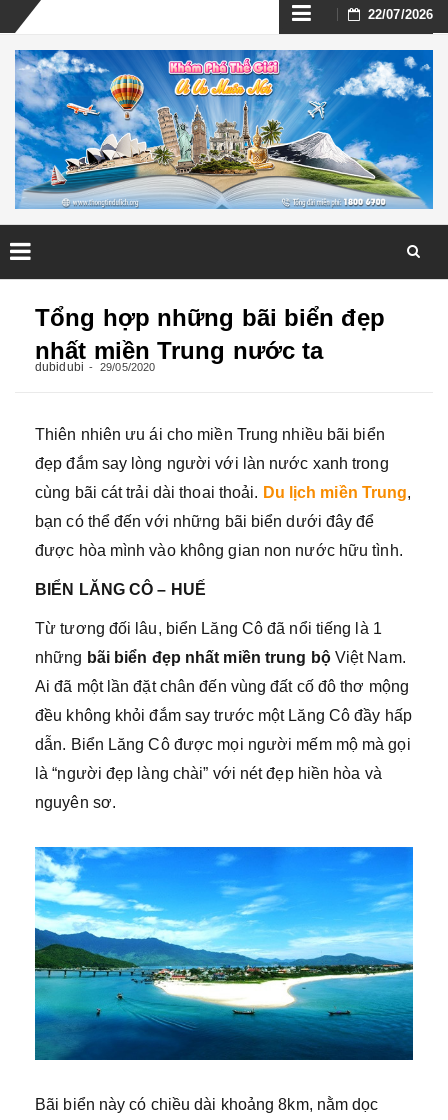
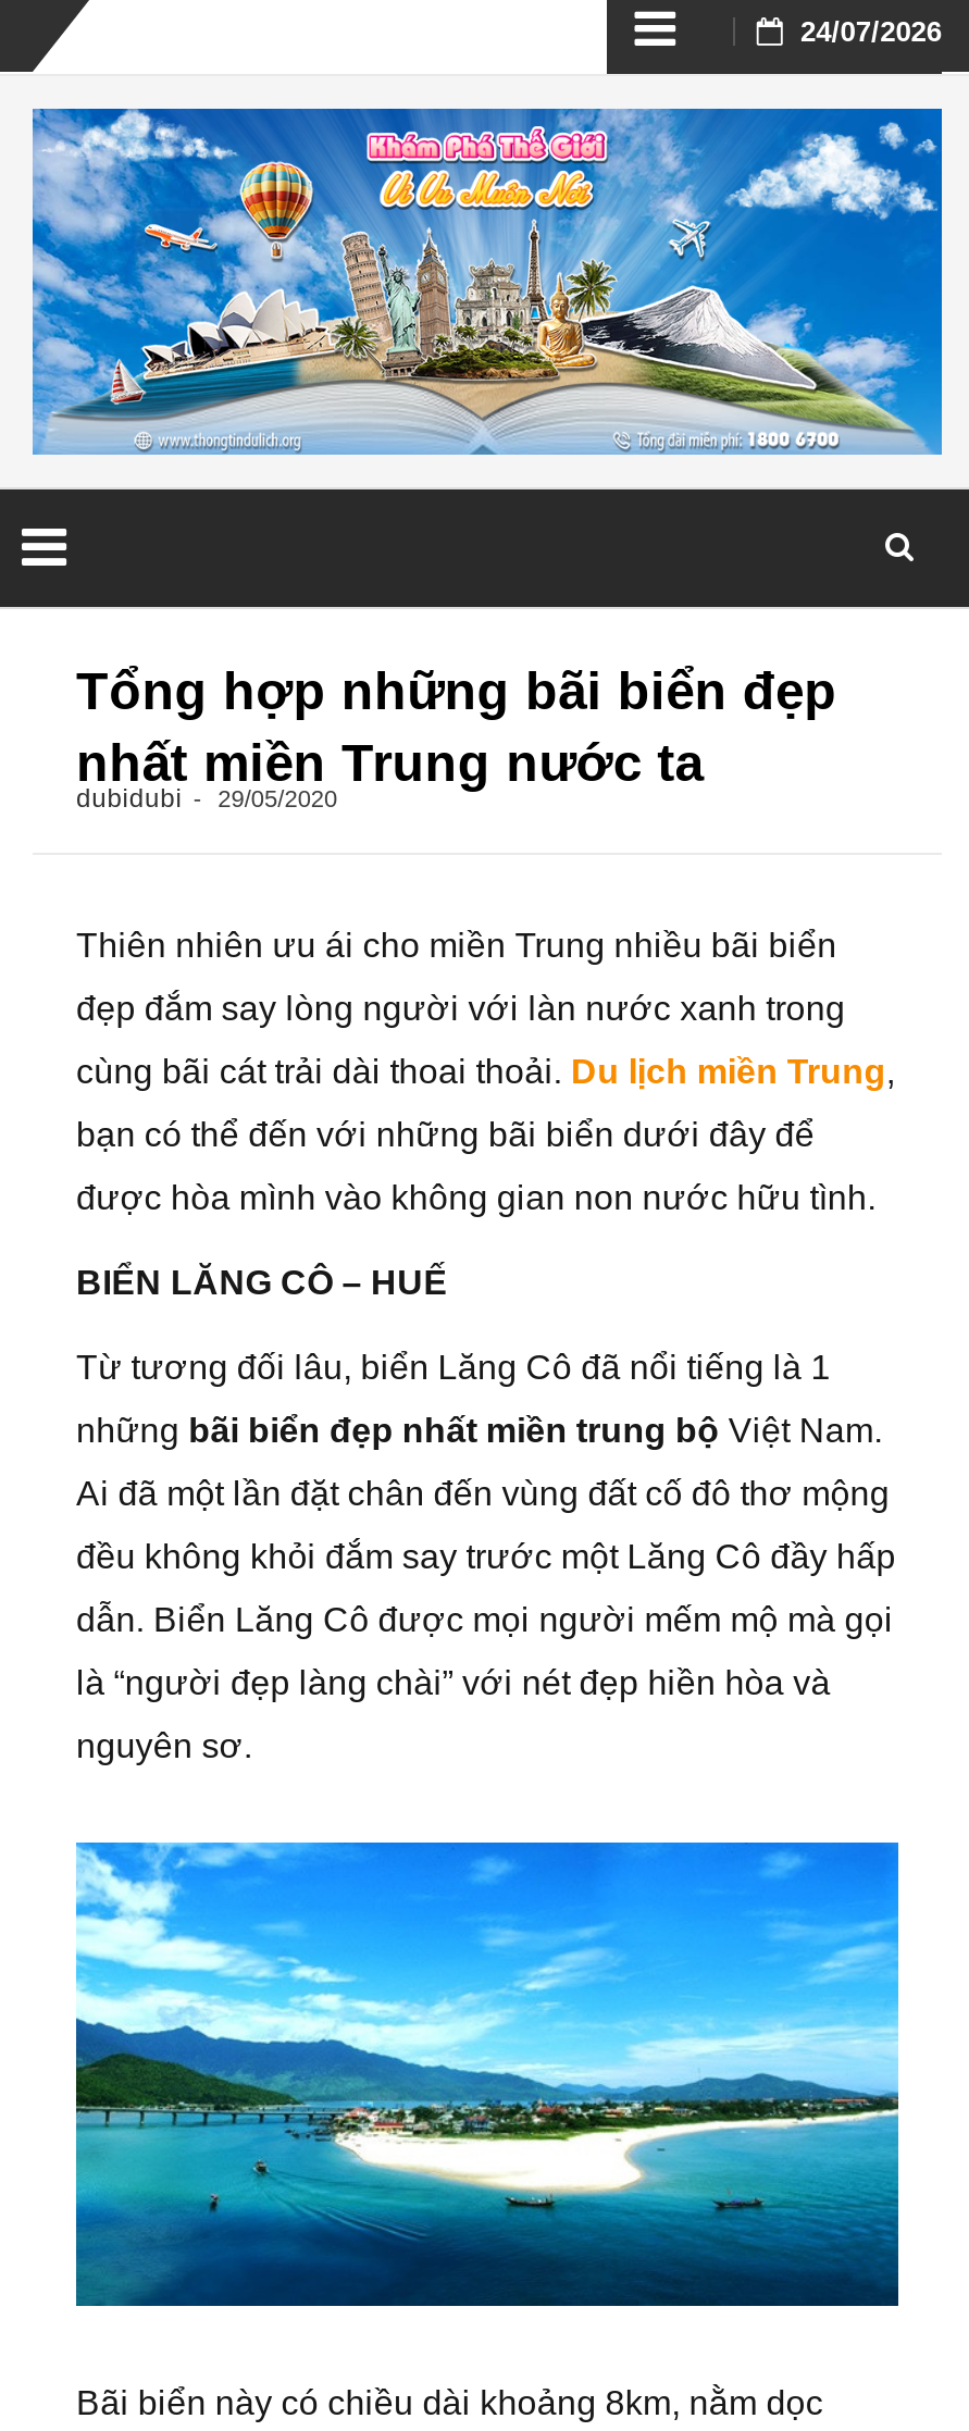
[368,7,433,22] 22/07/2026 -> [800,15,942,48] 24/07/2026

